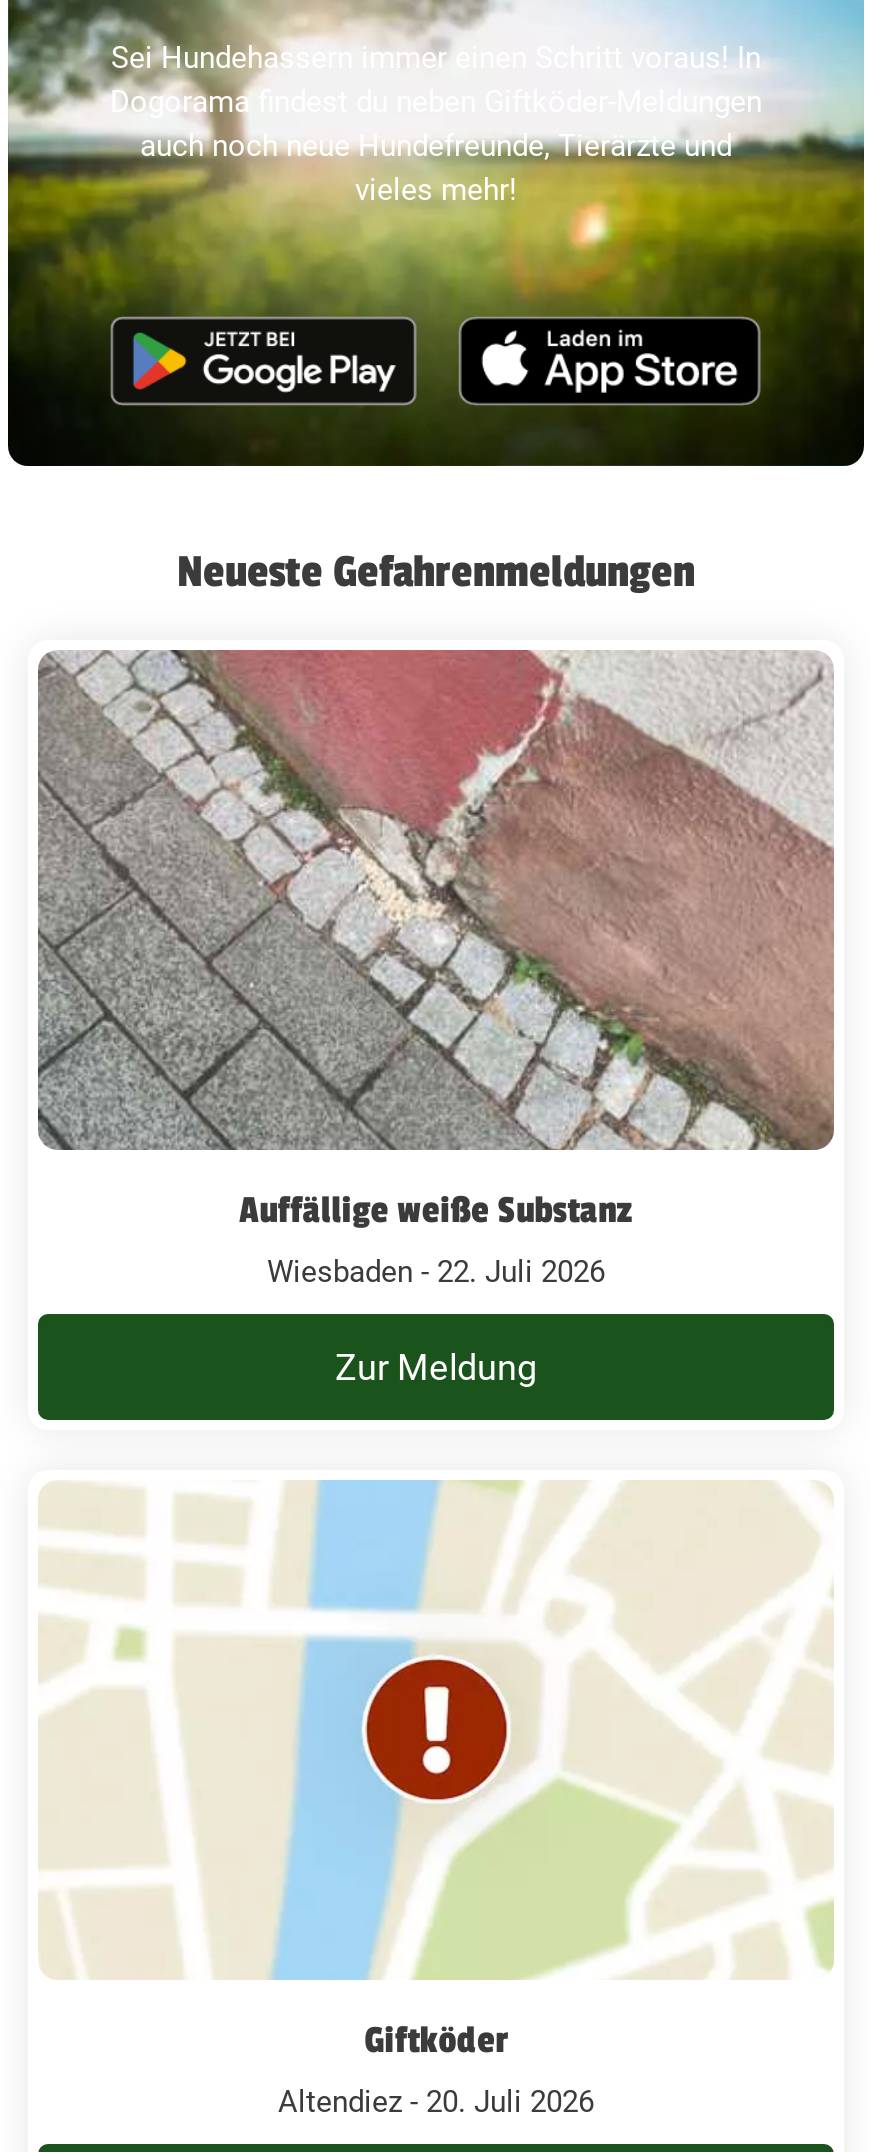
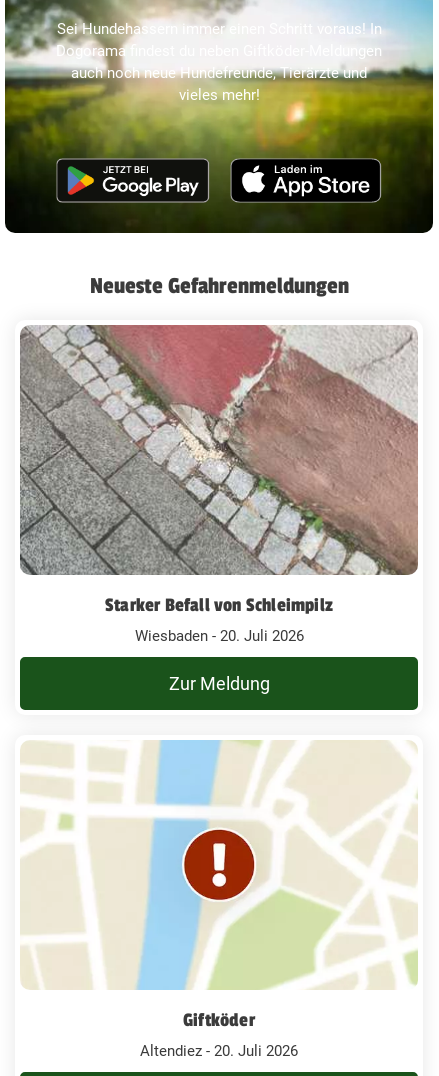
[239,1187,633,1231] Auffällige weiße Substanz -> [105,593,333,615] Starker Befall von Schleimpilz
[267,1253,605,1289] Wiesbaden - 22. Juli 2026 -> [134,626,303,644] Wiesbaden - 20. Juli 2026

